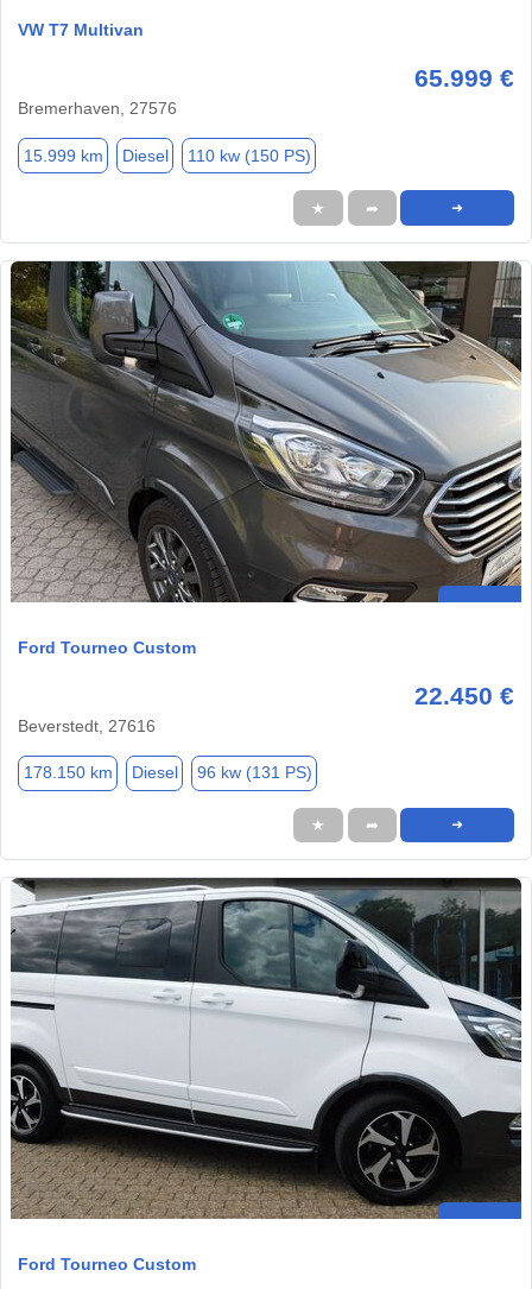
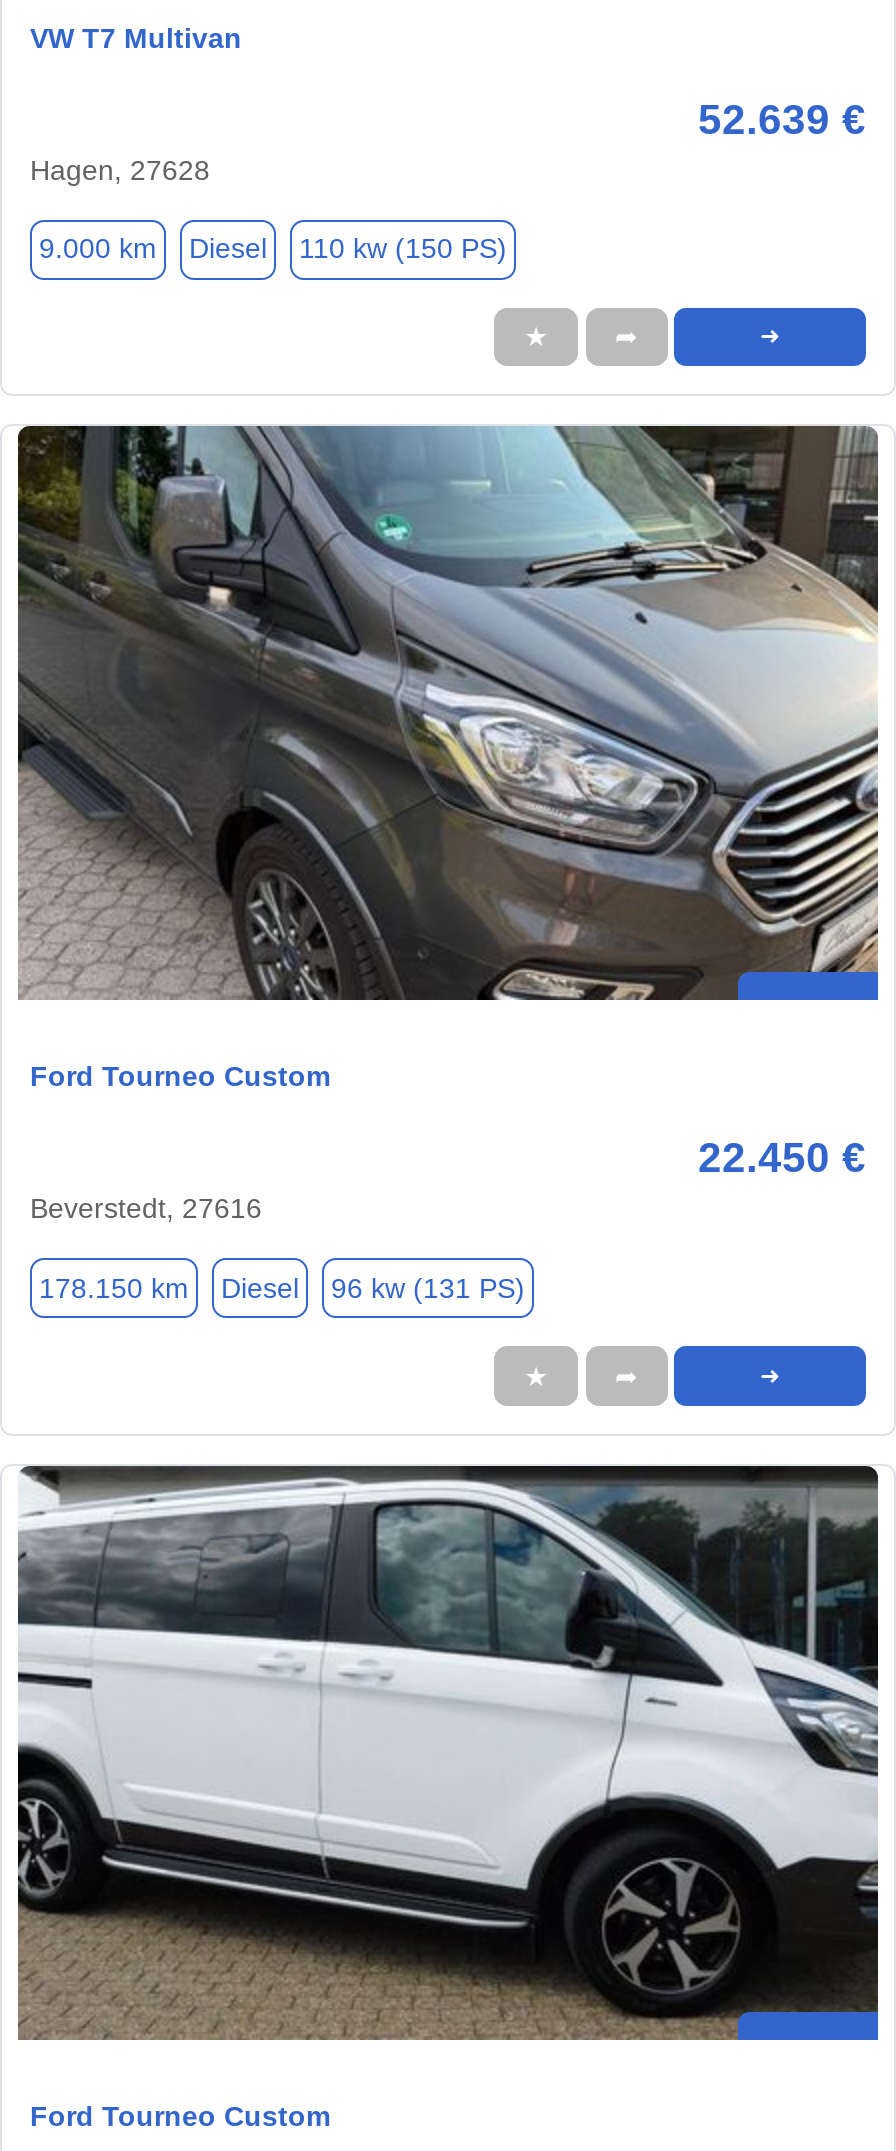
[18,65,514,118] 65.999 € | Bremerhaven, 27576 -> [30,96,866,186] 52.639 € | Hagen, 27628
[23,146,311,165] 15.999 km Diesel 110 kw (150 PS) -> [39,233,507,265] 9.000 km Diesel 110 kw (150 PS)

